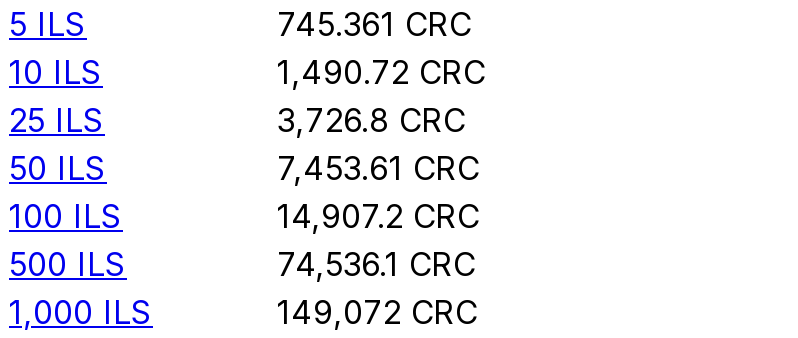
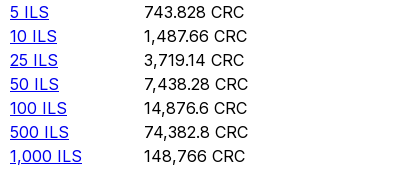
[277,5,471,45] 745.361 CRC -> [144,2,244,22] 743.828 CRC
[277,53,485,93] 1,490.72 CRC -> [144,26,247,46] 1,487.66 CRC
[277,101,465,141] 3,726.8 CRC -> [144,50,244,70] 3,719.14 CRC
[277,149,479,189] 7,453.61 CRC -> [144,74,248,94] 7,438.28 CRC
[277,197,479,237] 14,907.2 CRC -> [144,98,247,118] 14,876.6 CRC
[277,245,475,285] 74,536.1 CRC -> [144,122,248,142] 74,382.8 CRC
[277,293,477,333] 149,072 CRC -> [144,146,245,166] 148,766 CRC

